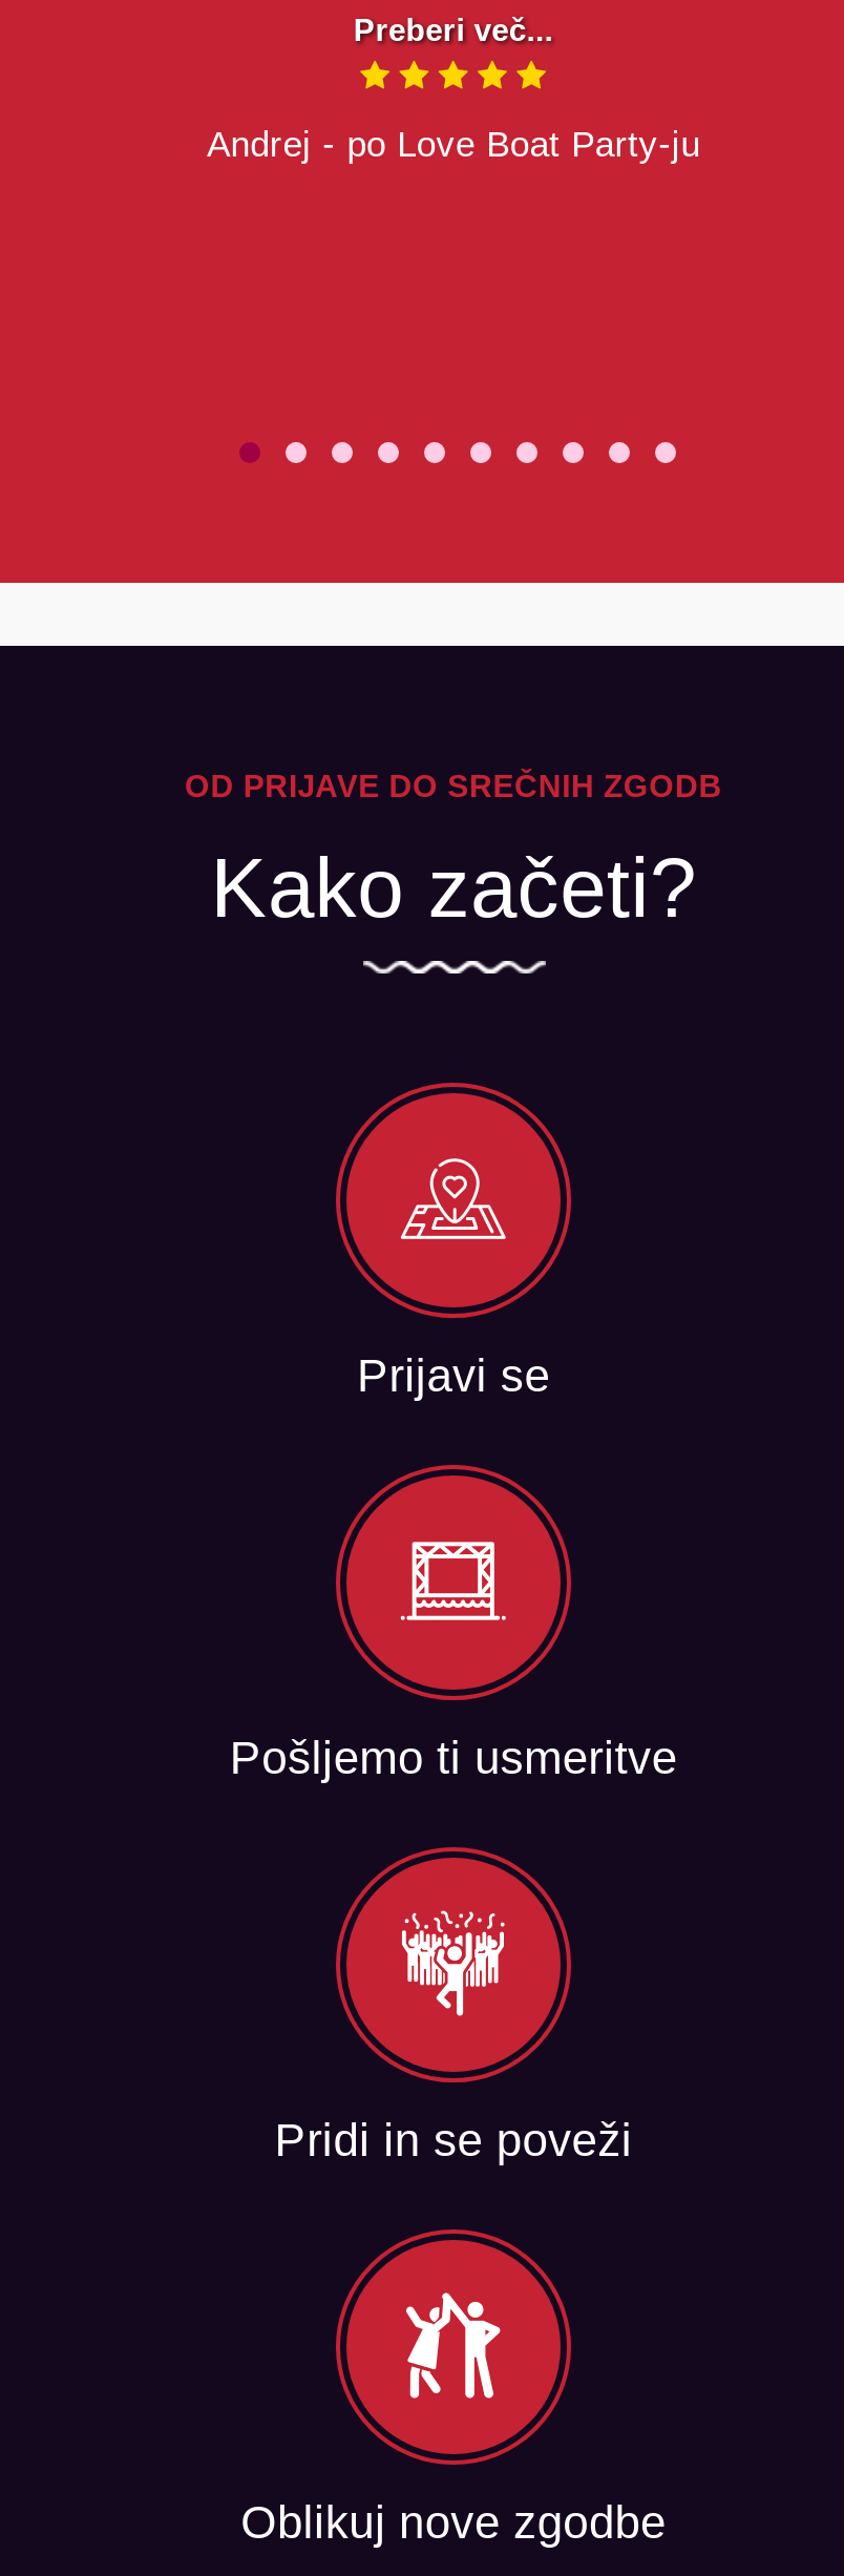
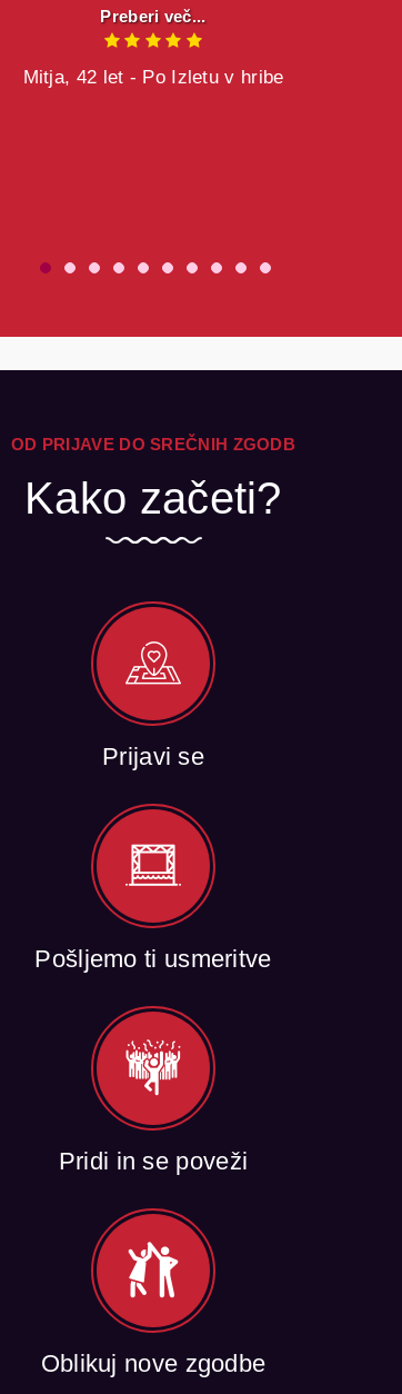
[207,125,700,165] Andrej - po Love Boat Party-ju -> [23,67,284,88] Mitja, 42 let - Po Izletu v hribe

